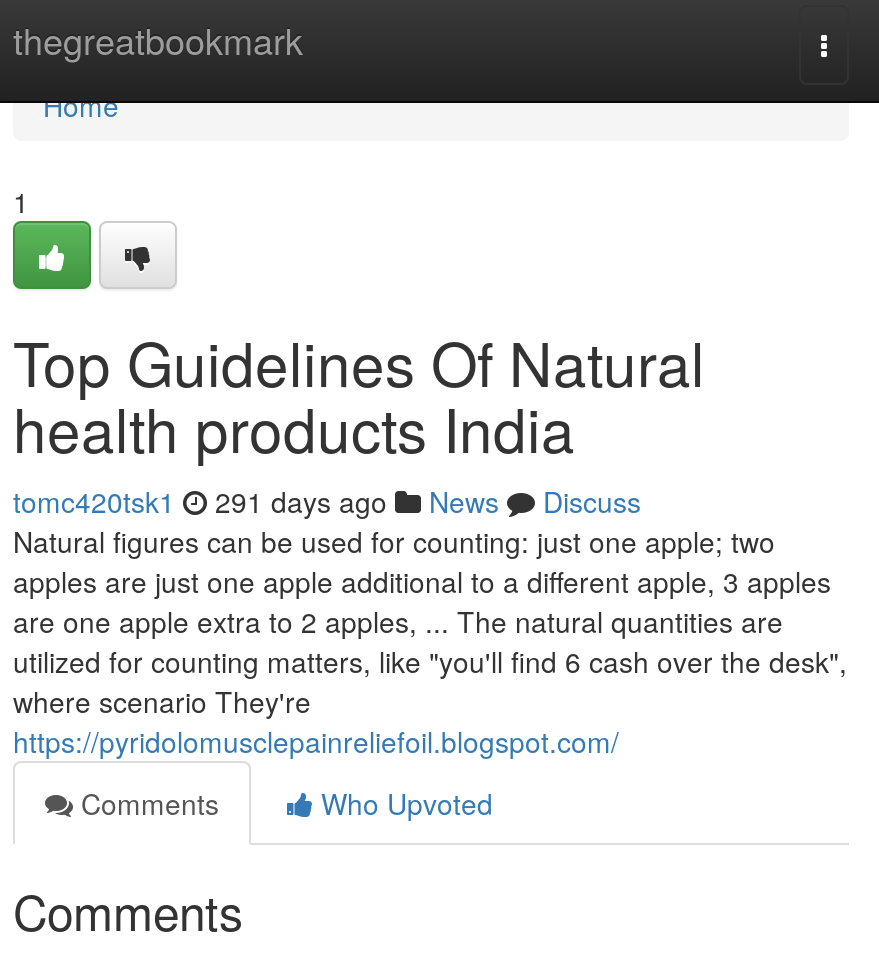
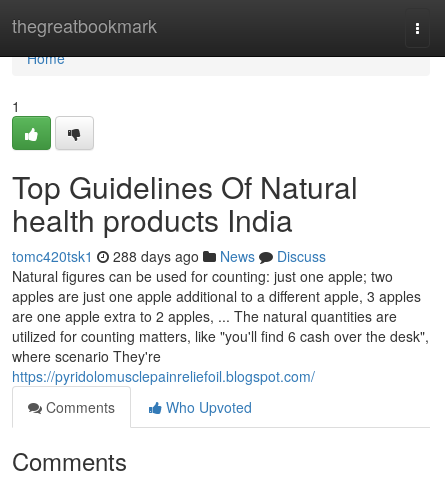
[13,481,641,521] tomc420tsk1 291 days ago News Discuss -> [12,246,326,266] tomc420tsk1 288 days ago News Discuss

